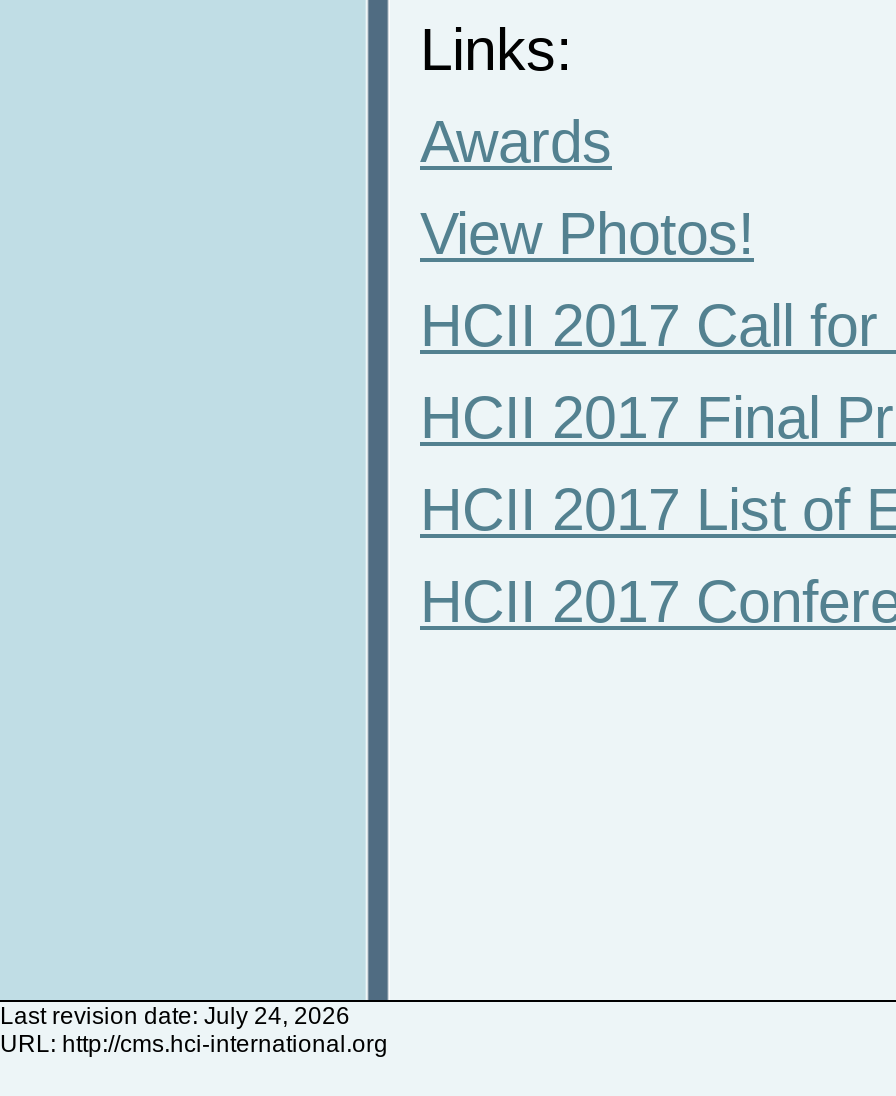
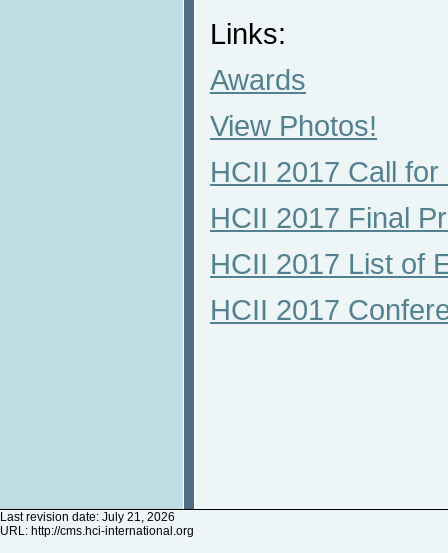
[0,1002,350,1030] Last revision date: July 24, 2026 -> [0,510,175,524] Last revision date: July 21, 2026

